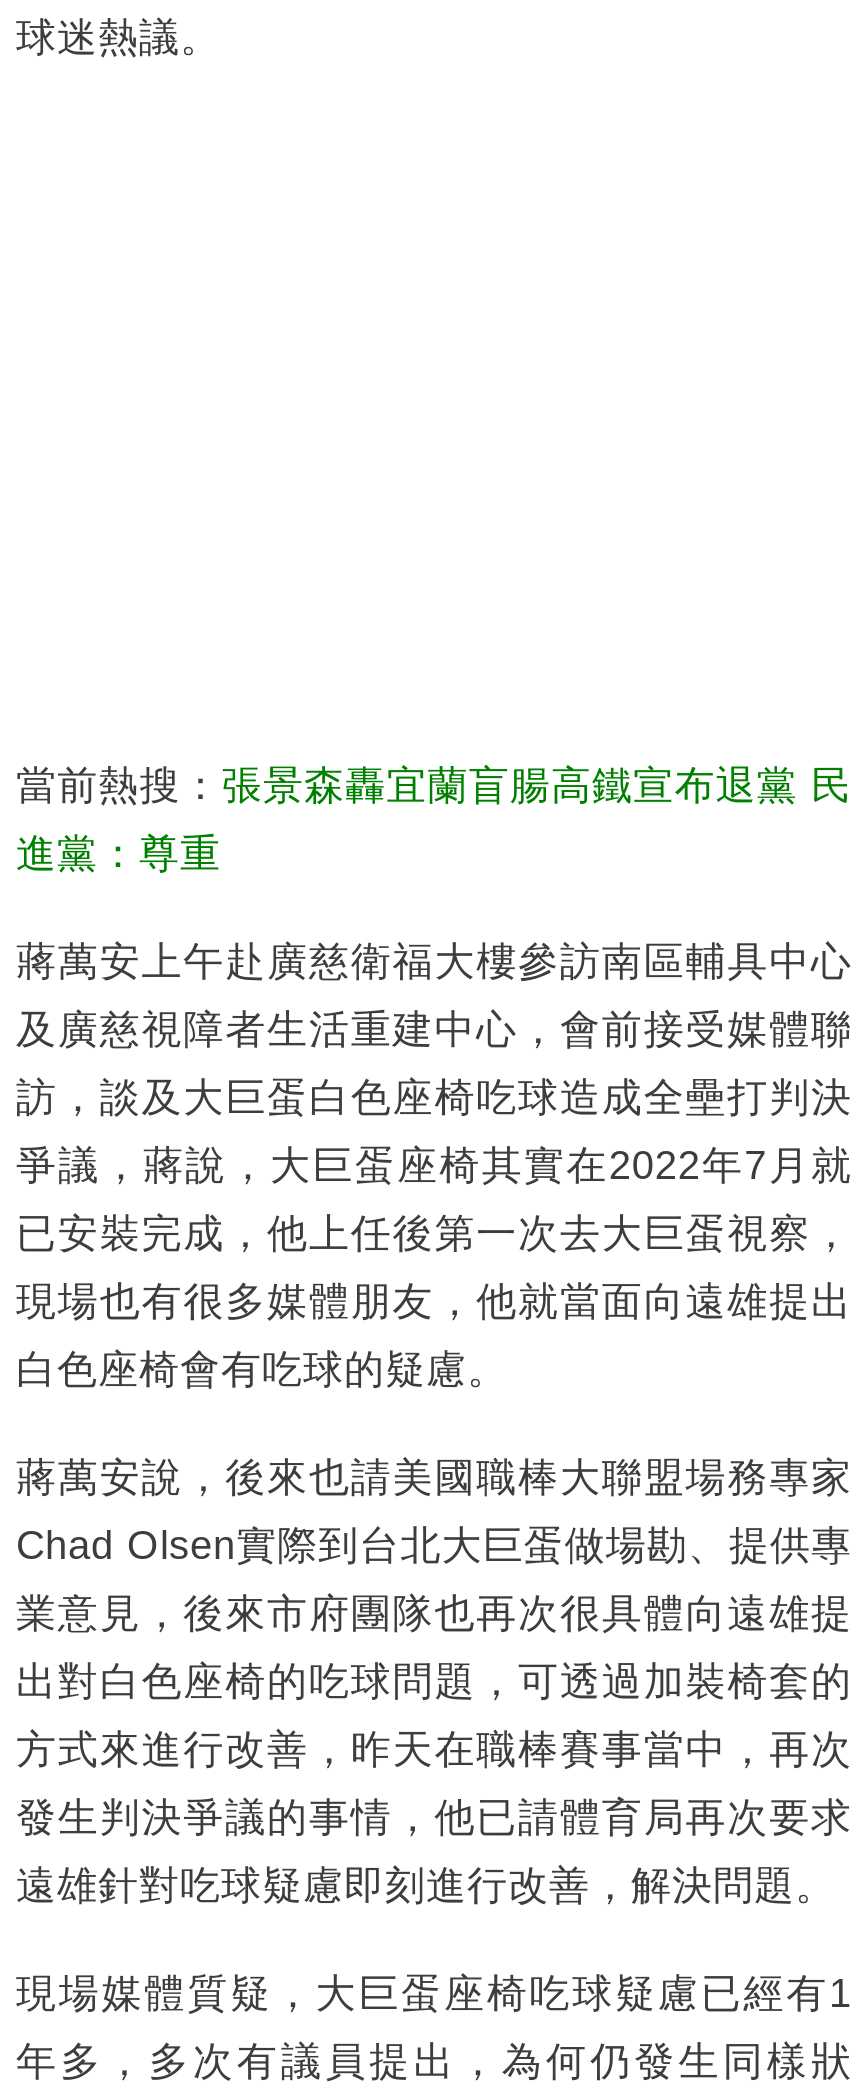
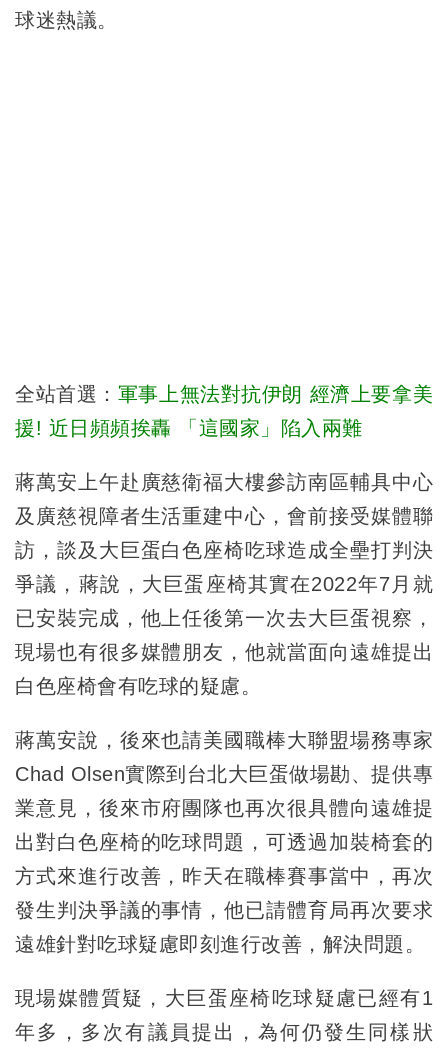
[16,762,852,806] 當前熱搜：張景森轟宜蘭盲腸高鐵宣布退黨 民 -> [15,383,433,405] 全站首選：軍事上無法對抗伊朗 經濟上要拿美
[16,830,221,874] 進黨：尊重 -> [15,417,362,439] 援! 近日頻頻挨轟 「這國家」陷入兩難

